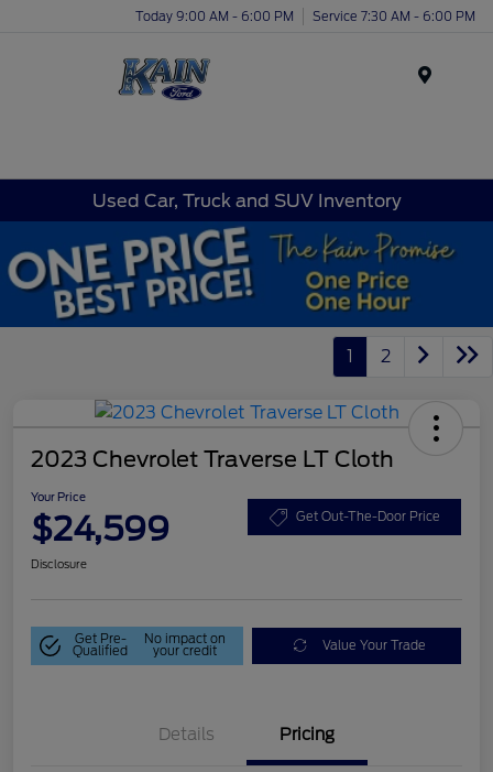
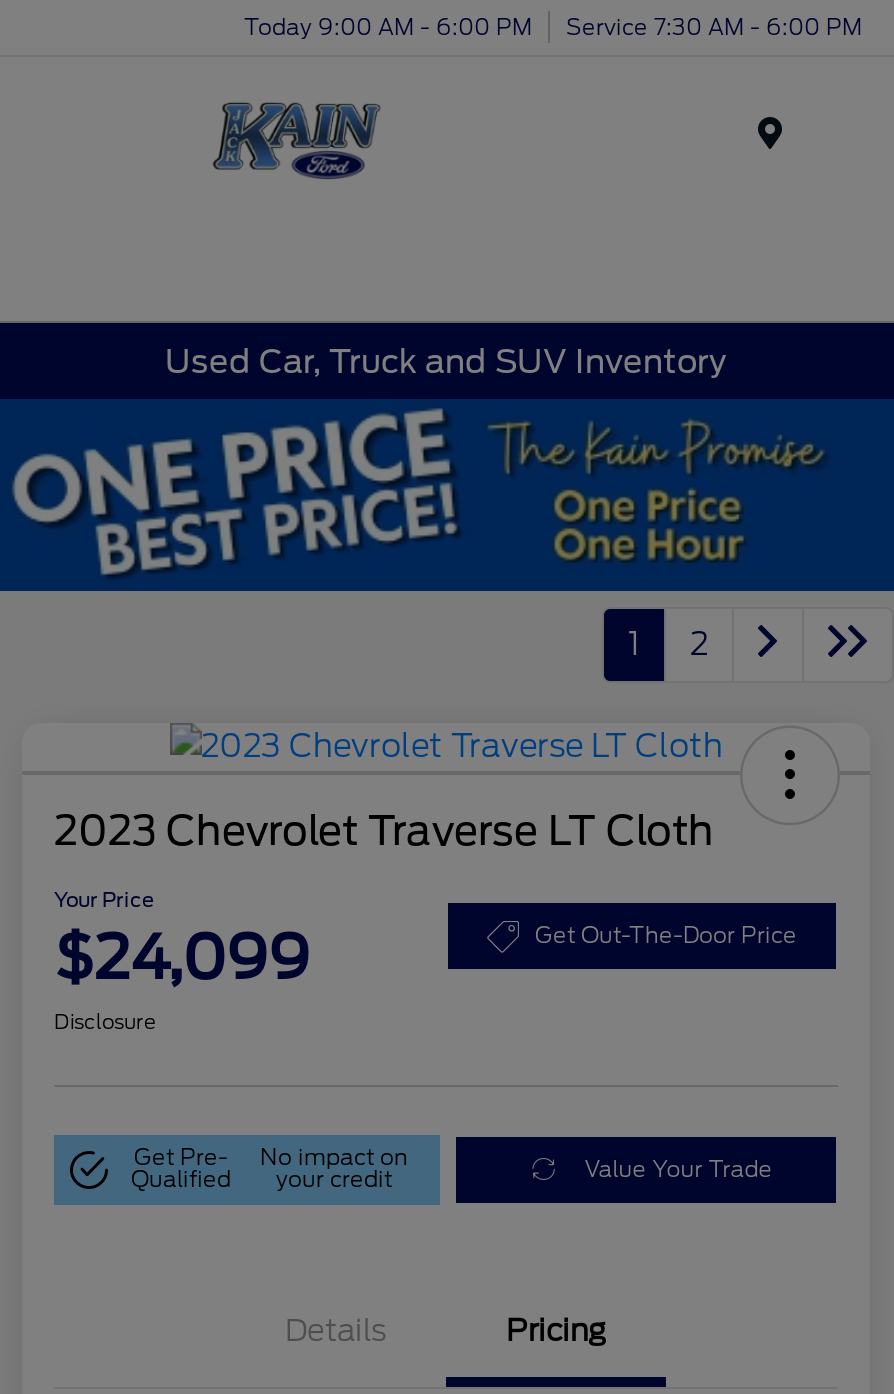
[31,509,169,548] $24,599 -> [54,921,310,993] $24,099

